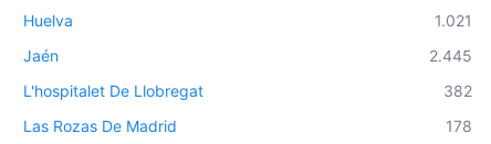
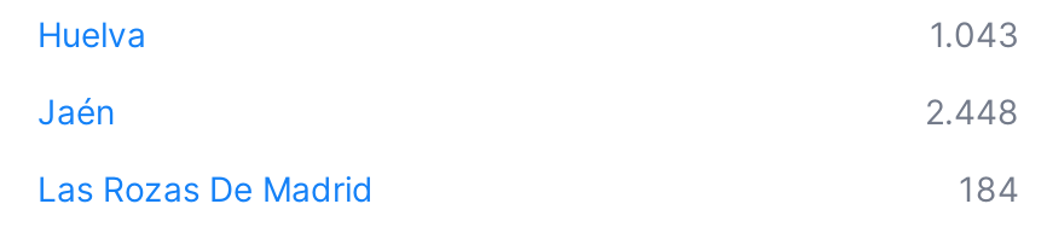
[435,11,472,29] 1.021 -> [930,12,1019,53] 1.043
[23,46,472,100] 2.445 | L'hospitalet De Llobregat | 382 -> [925,90,1019,131] 2.448
[446,116,472,135] 178 -> [959,167,1019,208] 184

